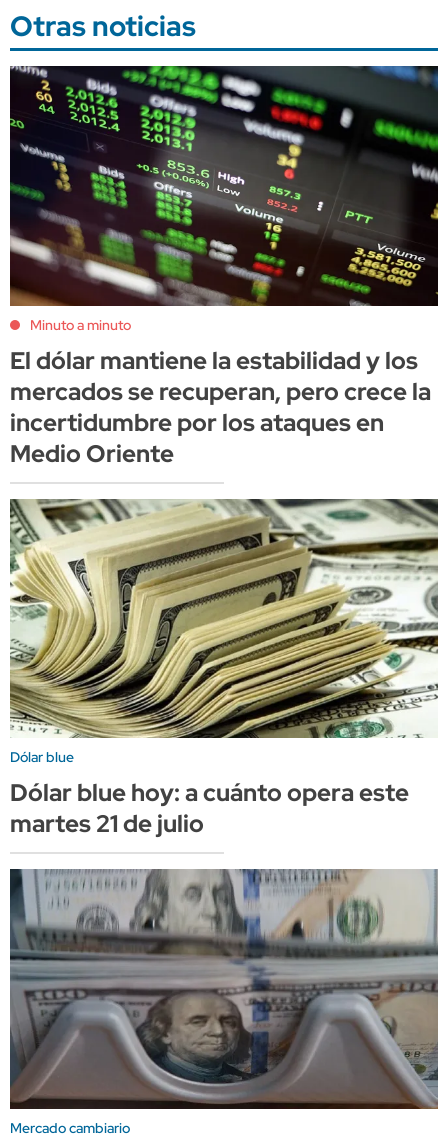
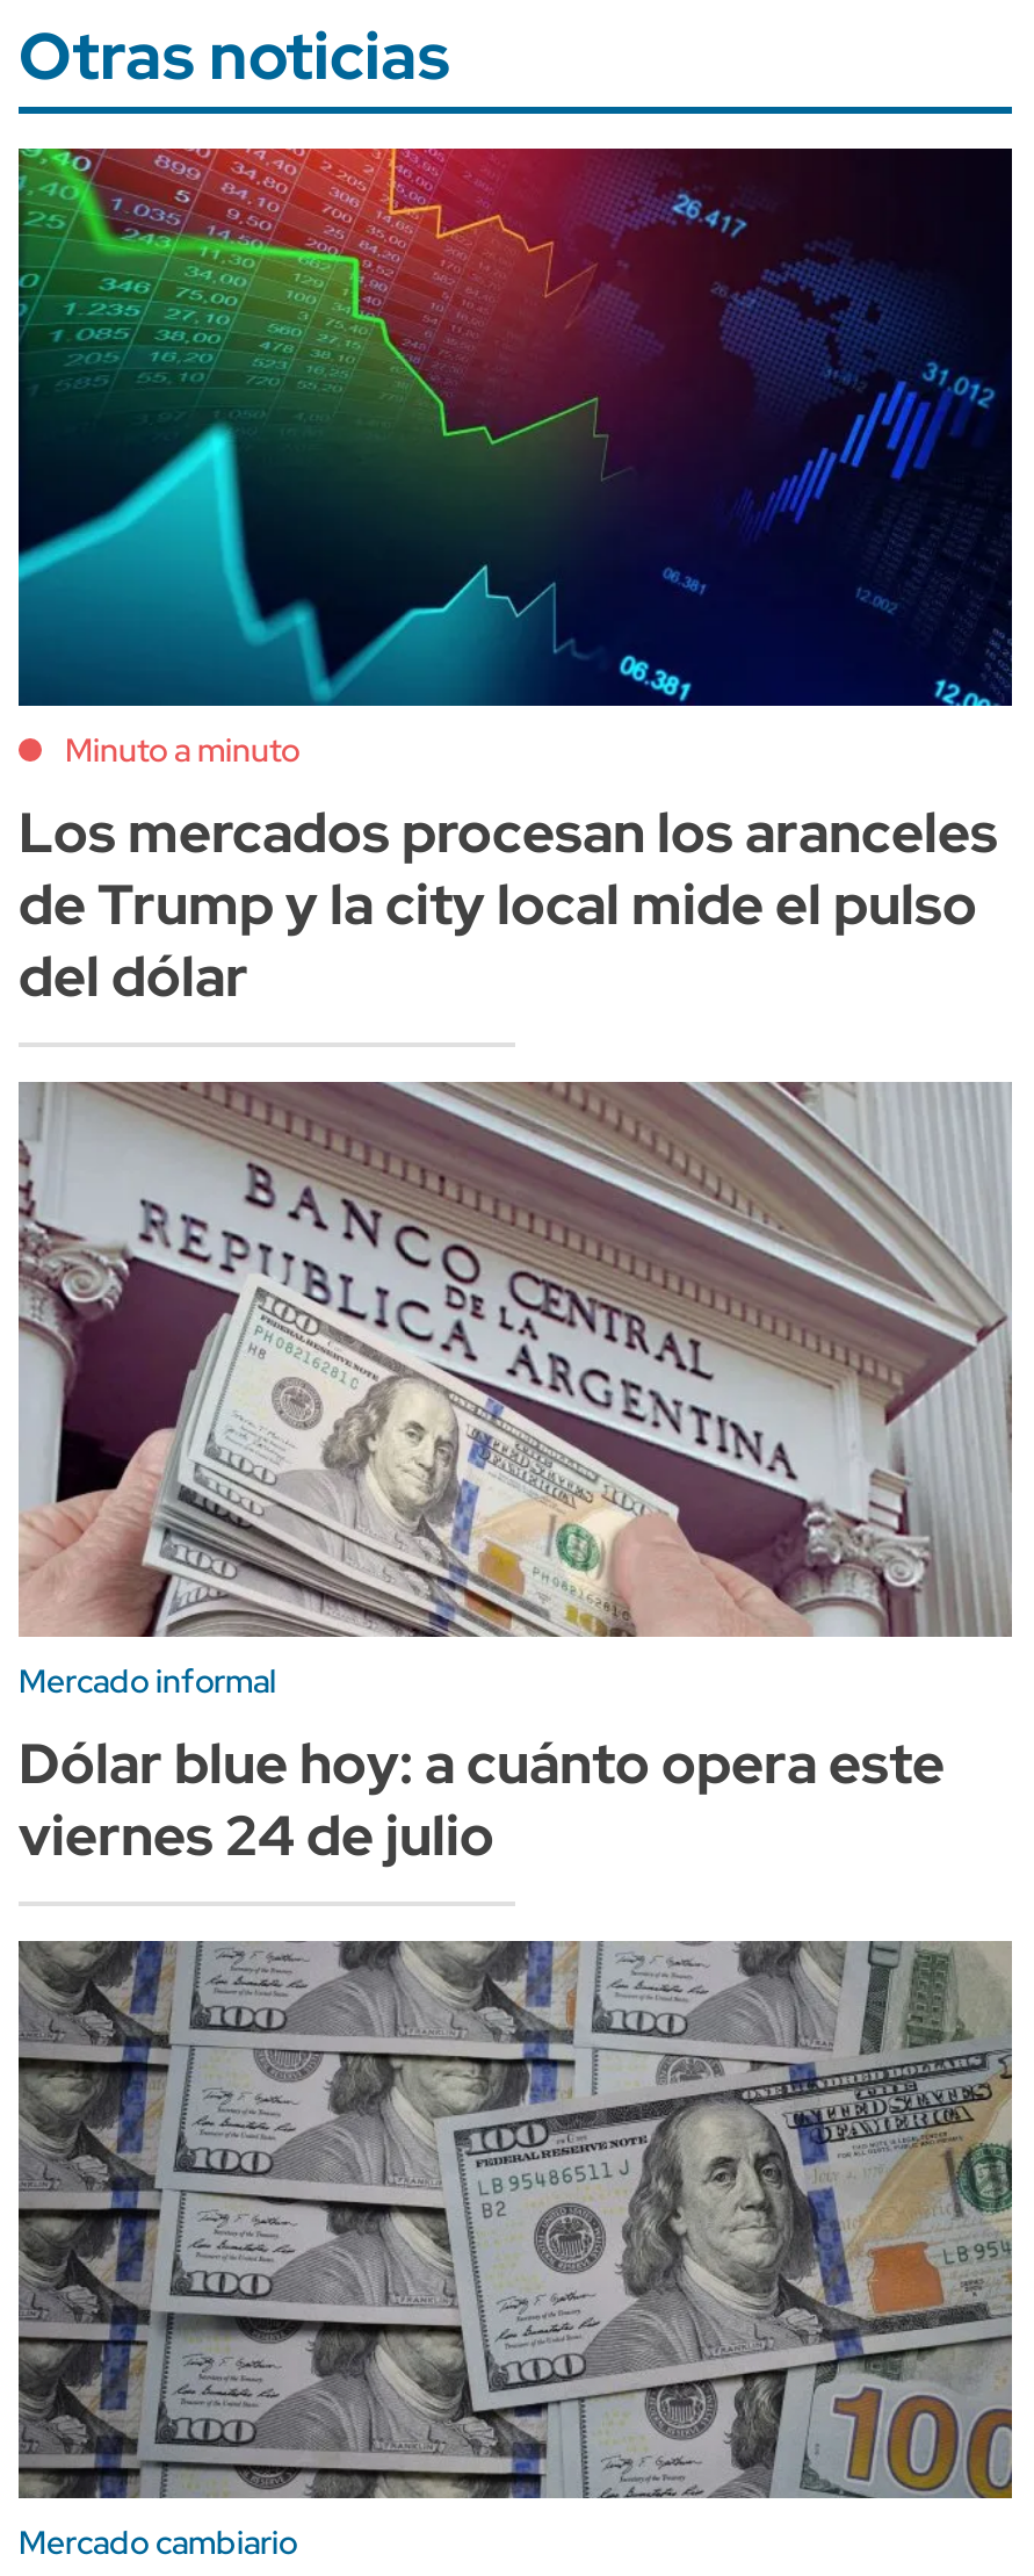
[9,65,439,469] [image] | El dólar mantiene la estabilidad y los | mercados se recuperan, pero crece la | incertidumbre por los ataques en | Medio Oriente -> [16,146,1014,1011] [image] | Los mercados procesan los aranceles | de Trump y la city local mide el pulso | del dólar
[10,499,438,766] [image] | Dólar blue -> [19,1082,1012,1703] [image] | Mercado informal
[10,808,204,839] martes 21 de julio -> [19,1800,494,1872] viernes 24 de julio
[9,869,438,1110] [image] -> [19,1941,1012,2501] [image]

